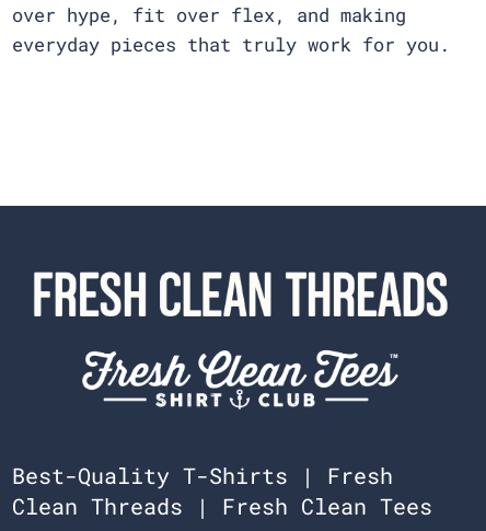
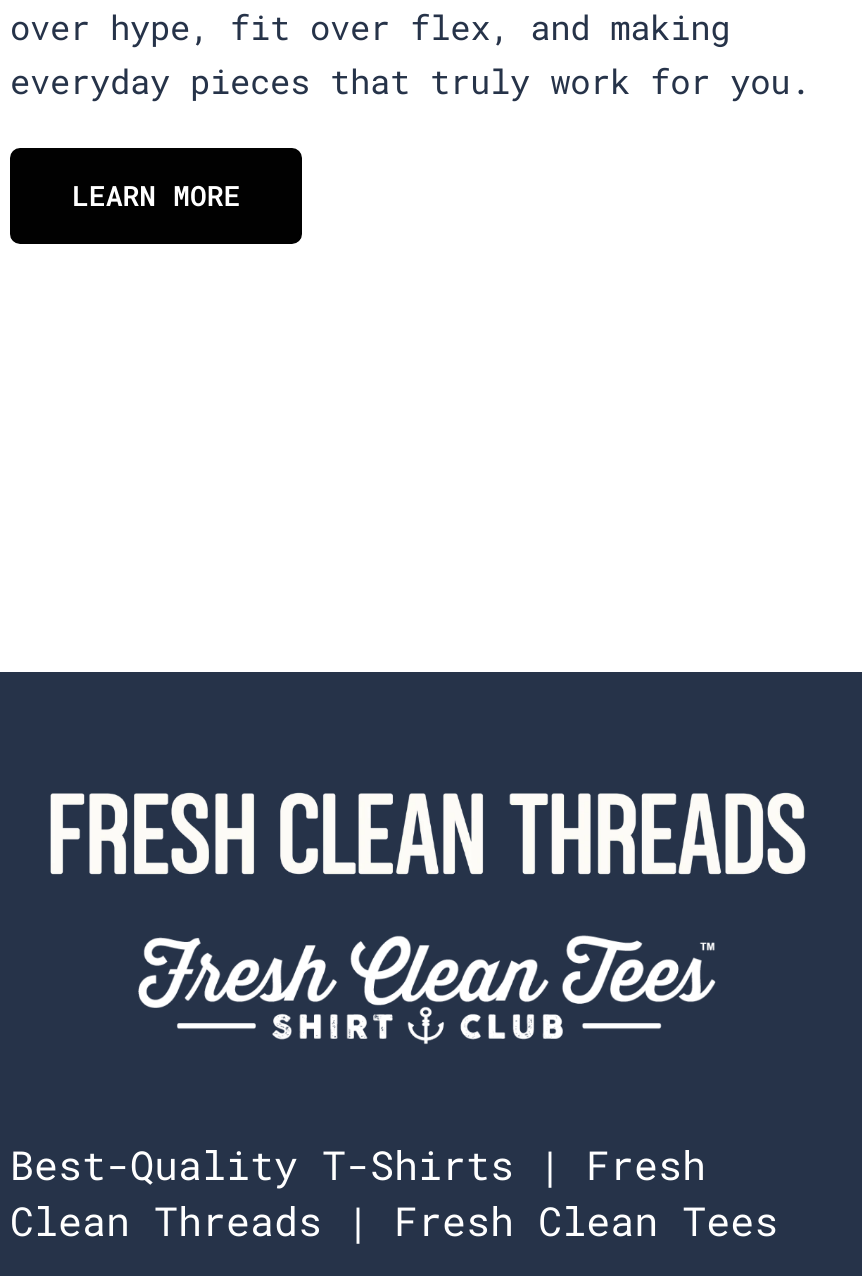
none -> [72,177,240,215] LEARN MORE

